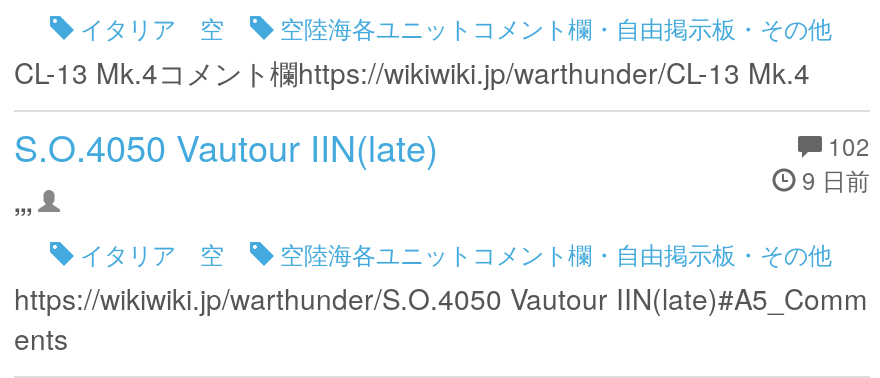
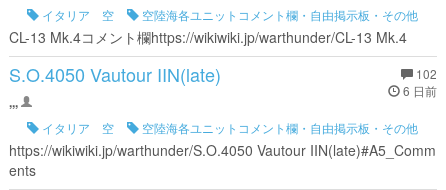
[796,162,870,196] 9 日前 -> [400,82,437,99] 6 日前

